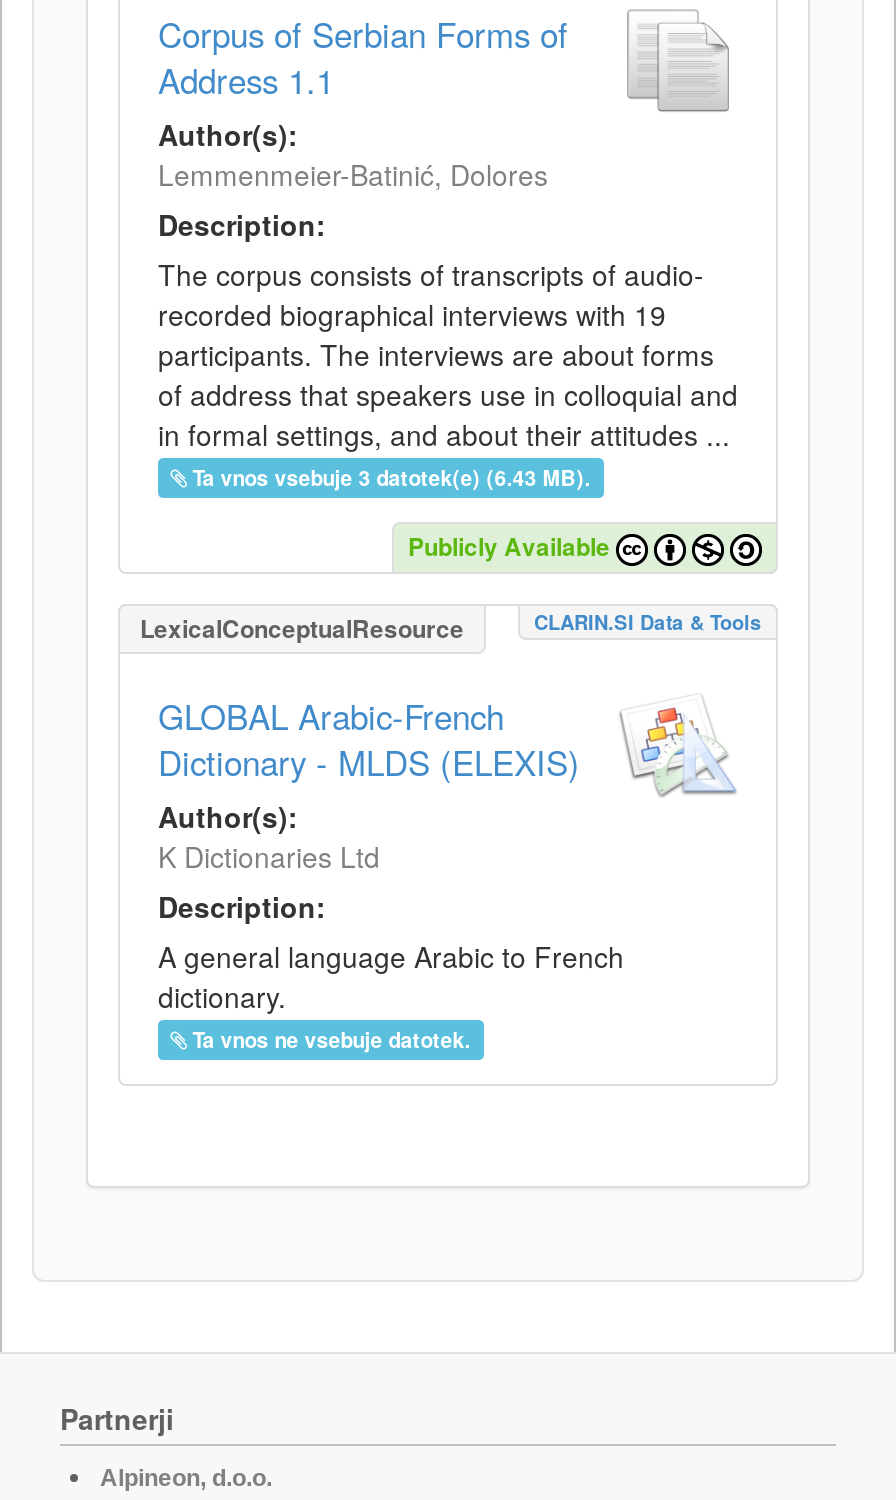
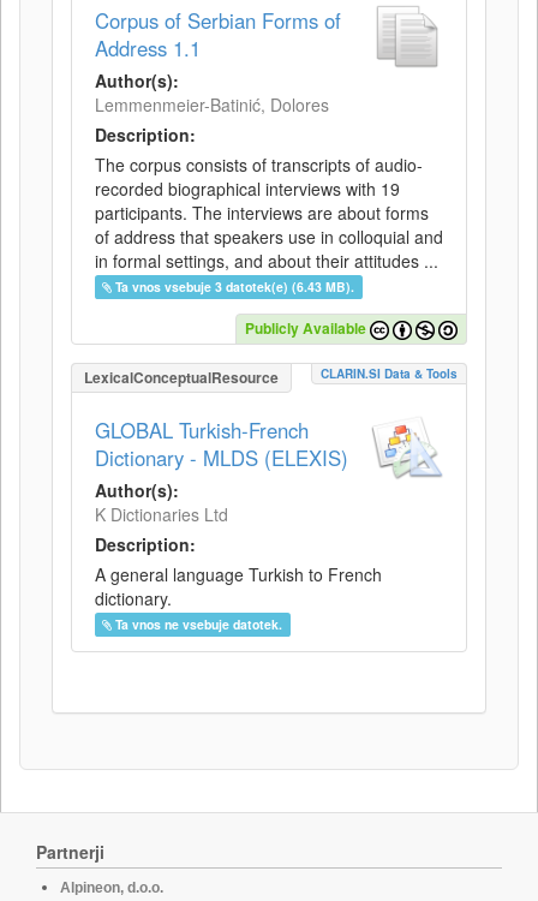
[158,692,504,740] GLOBAL Arabic-French -> [95,416,309,444] GLOBAL Turkish-French
[158,936,624,976] A general language Arabic to French -> [95,562,382,586] A general language Turkish to French

